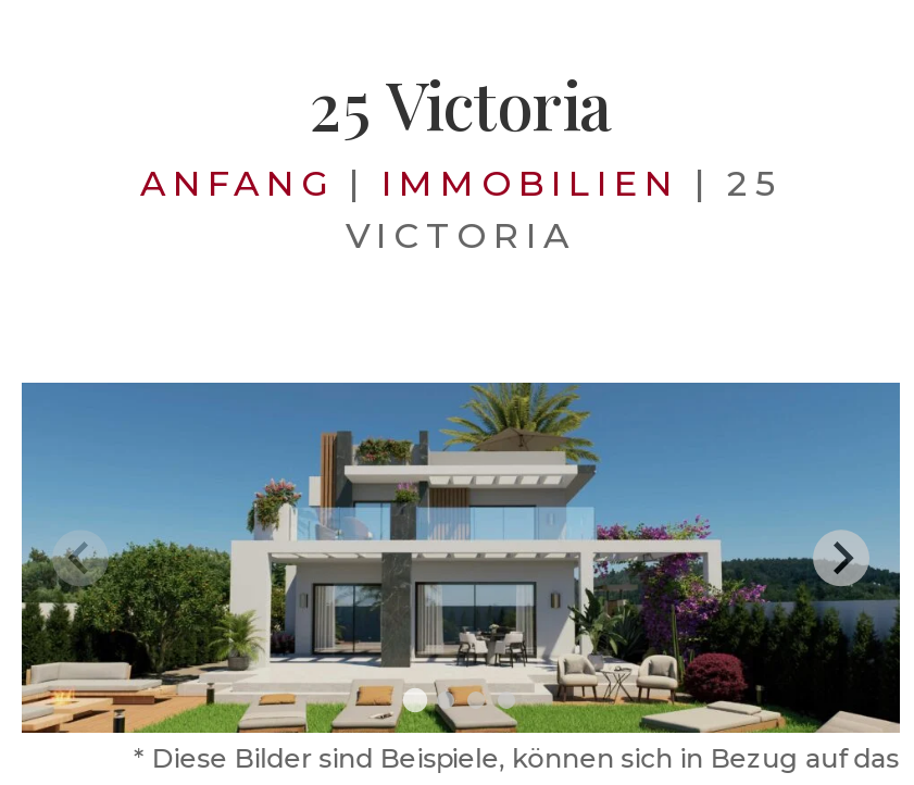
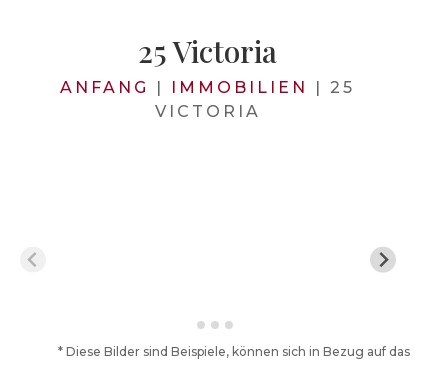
[20,381,902,735] [image] -> none

